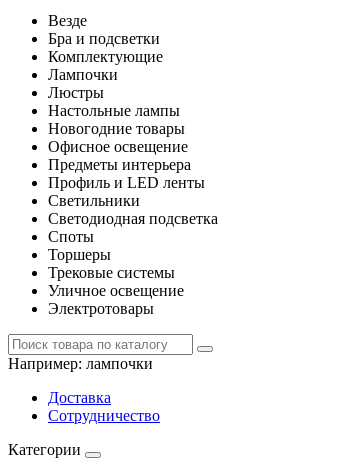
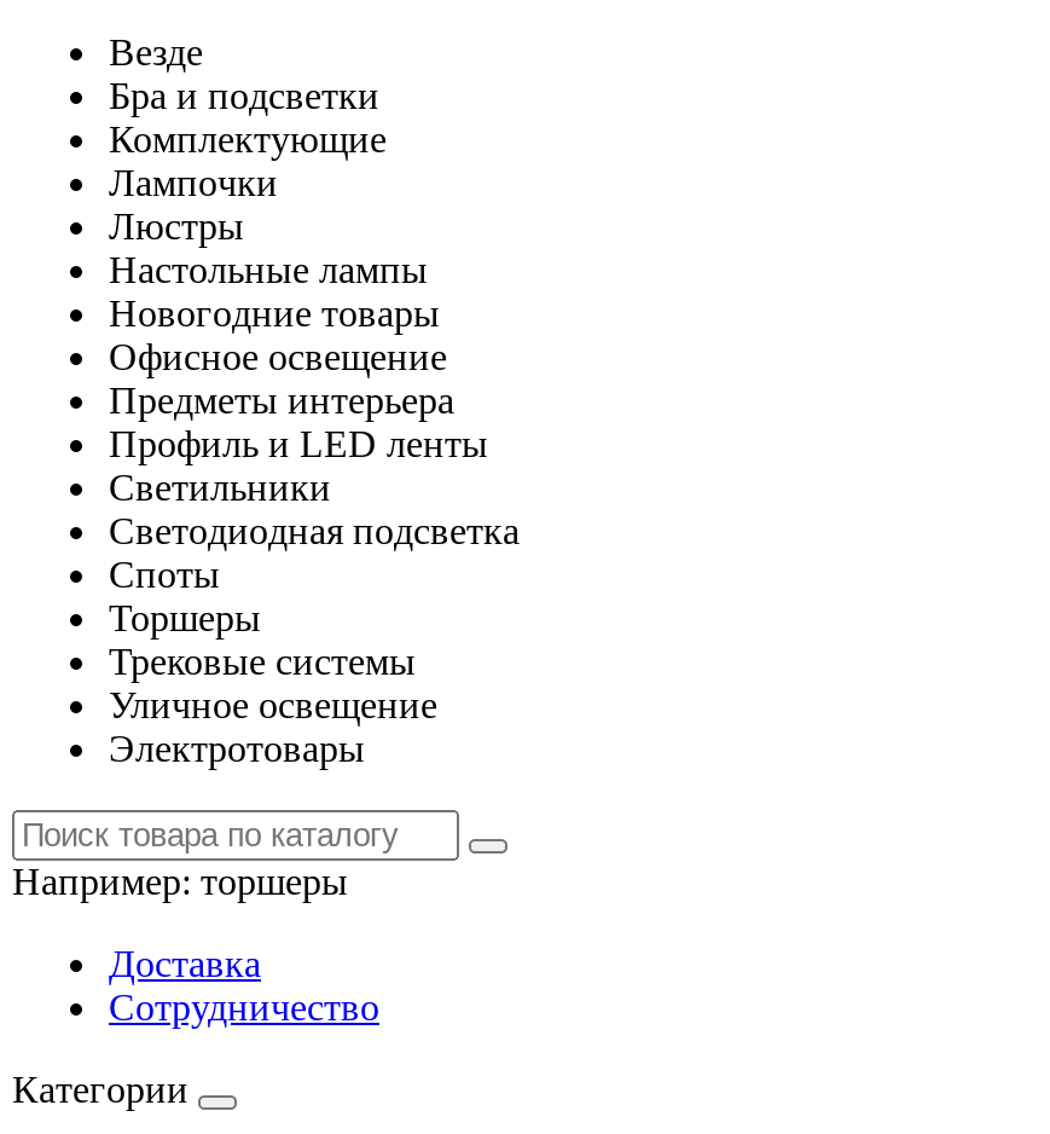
[8,355,153,372] Например:лампочки -> [12,861,348,902] Например:торшеры

